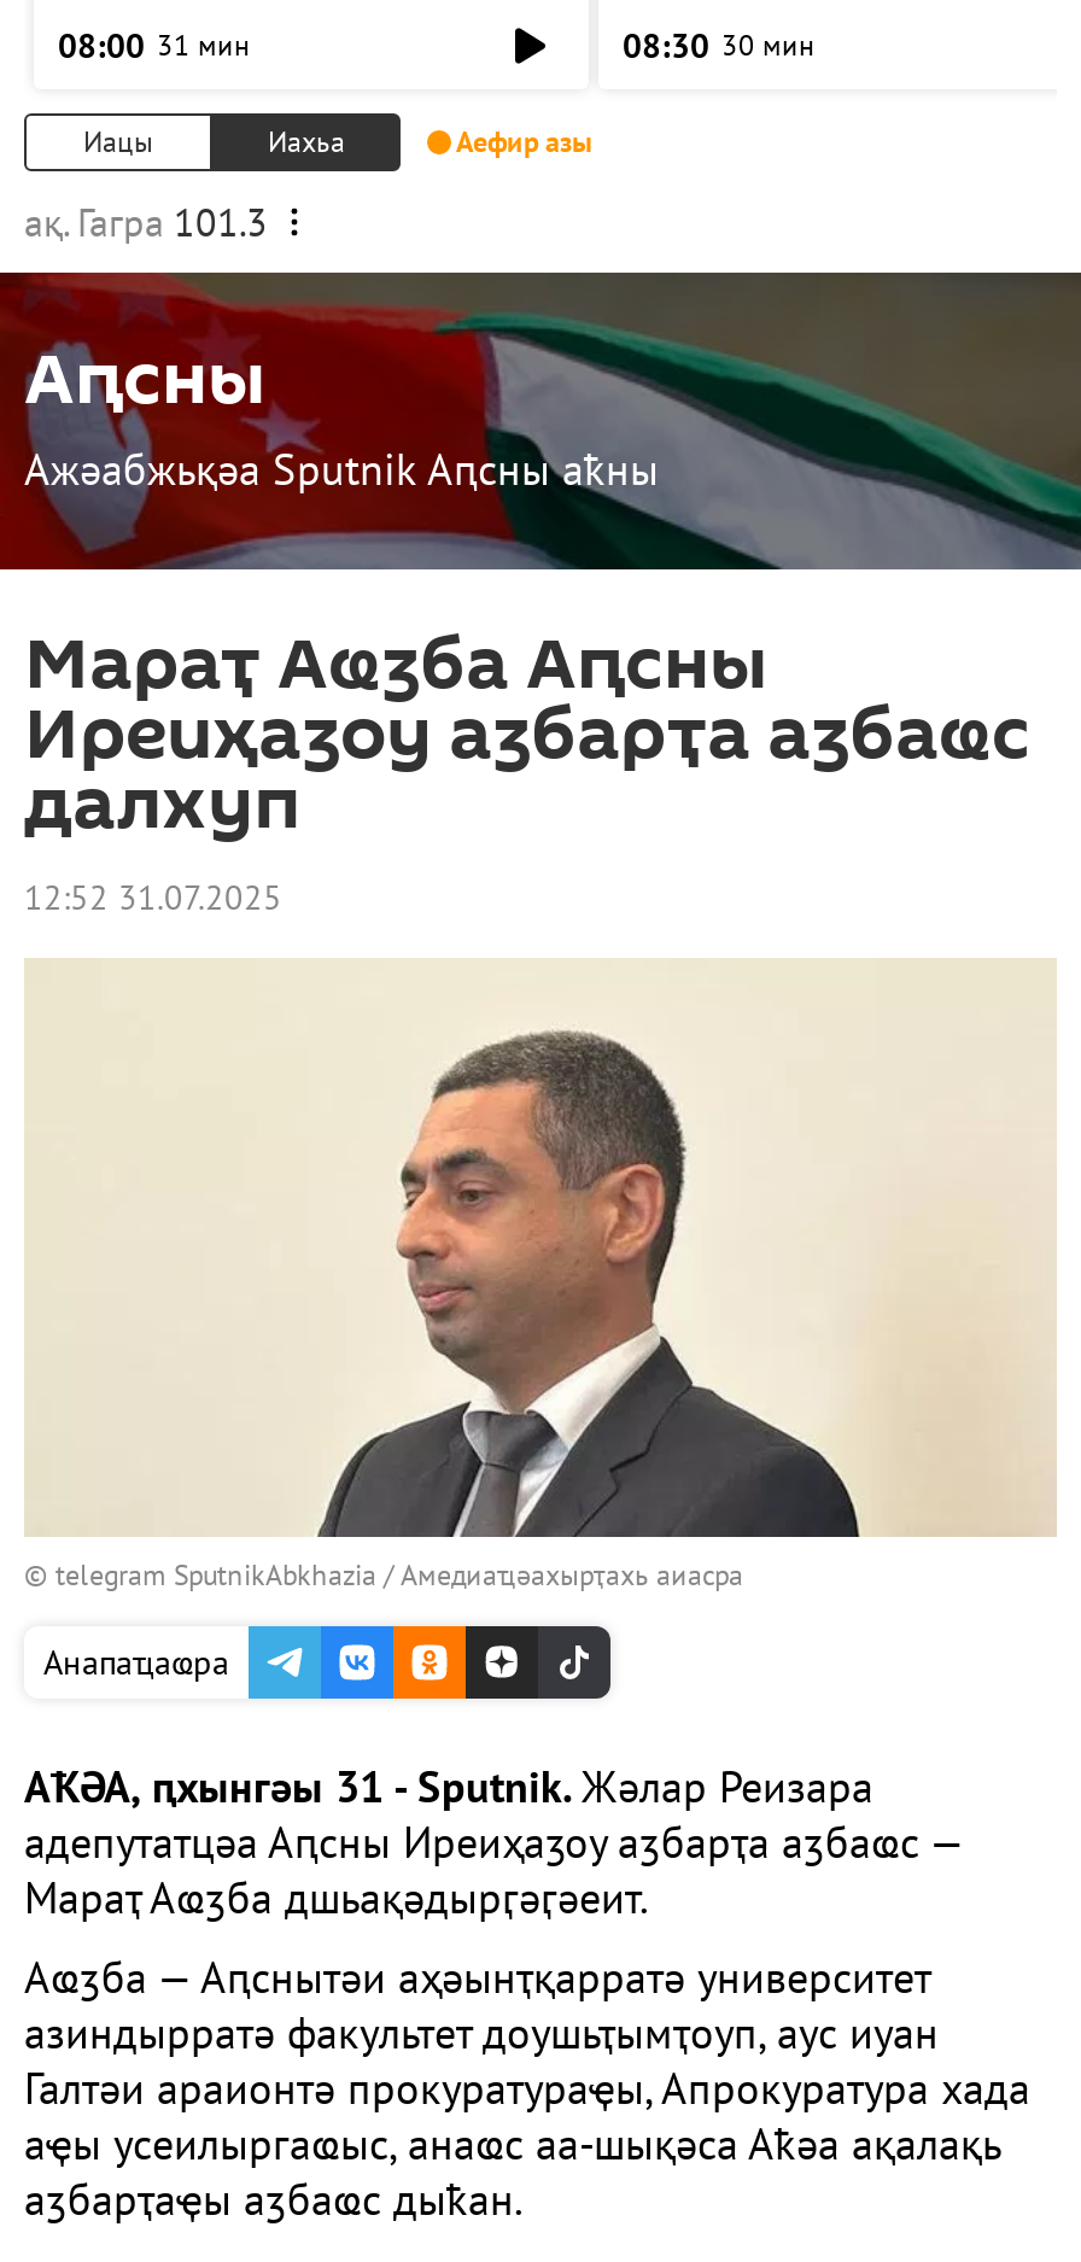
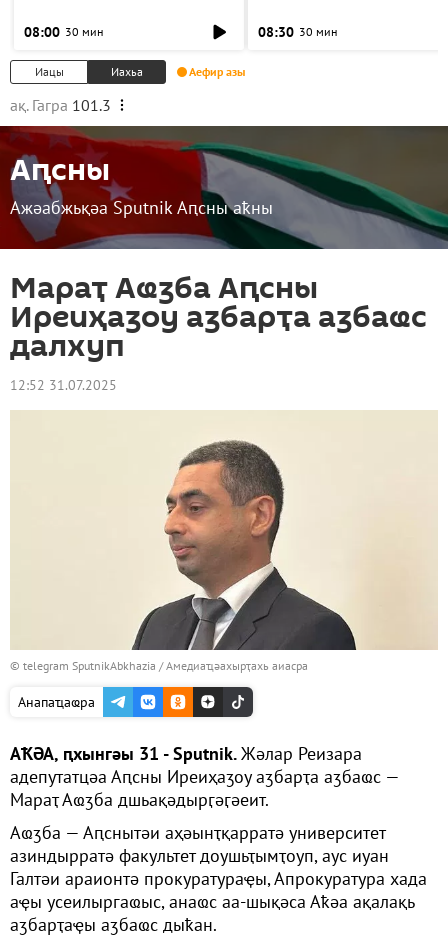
[58,24,249,68] 08:00 31 мин -> [24,23,103,41] 08:00 30 мин

